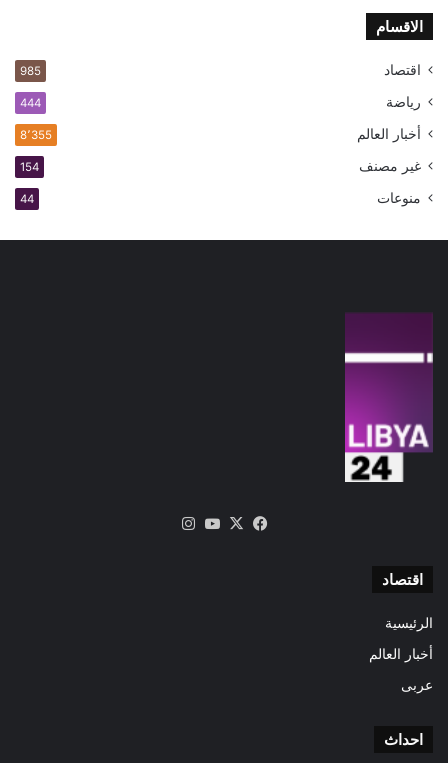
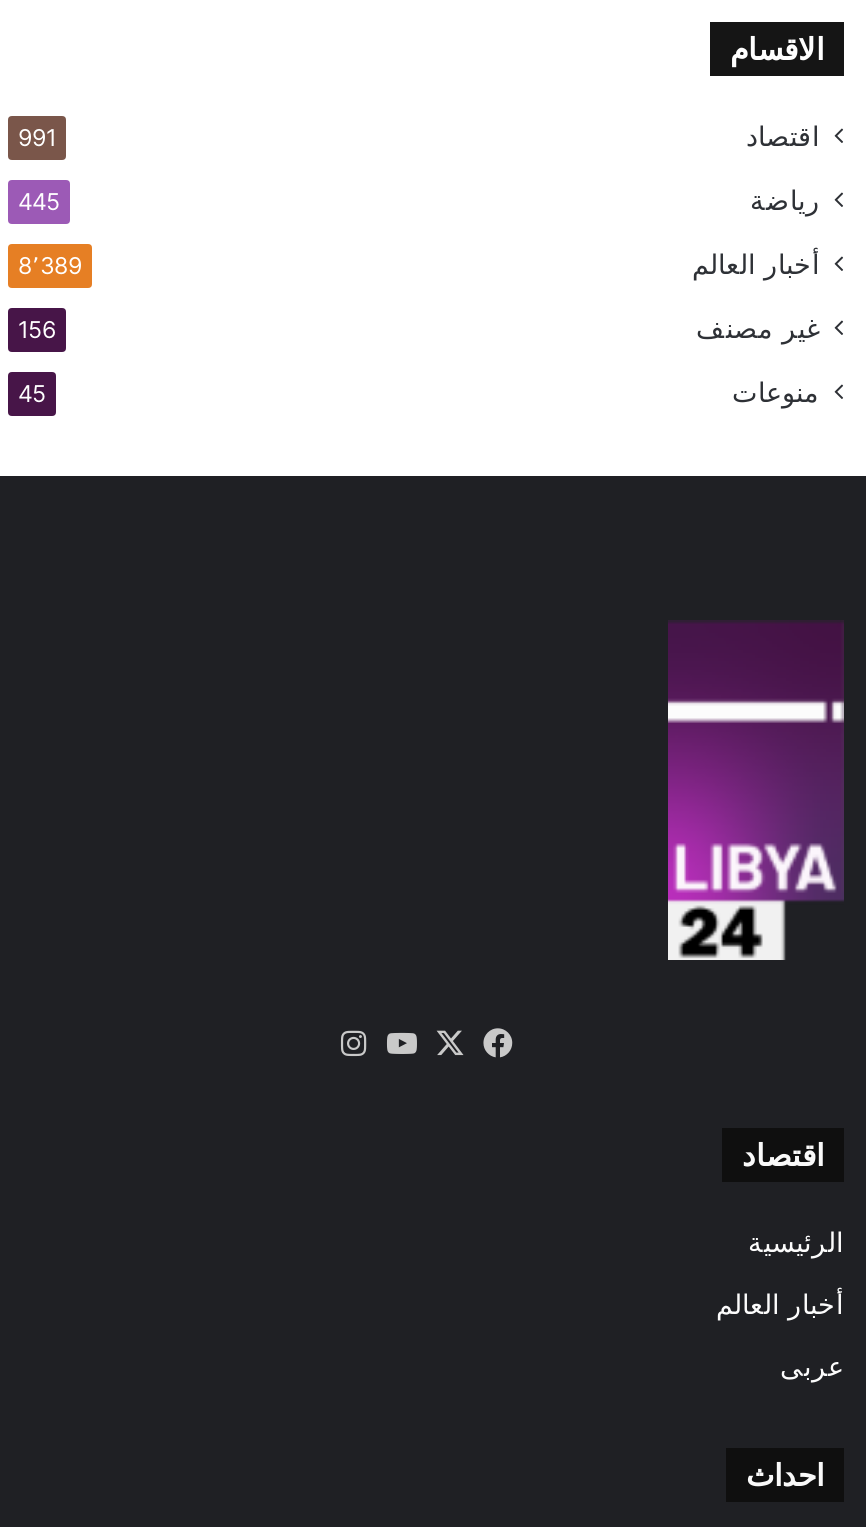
[20,64,41,78] 985 -> [18,124,56,152] 991
[20,96,41,110] 444 -> [18,188,60,216] 445
[20,128,52,142] 8٬355 -> [18,252,82,280] 8٬389
[20,160,39,174] 154 -> [18,316,56,344] 156
[20,192,34,206] 44 -> [18,380,46,408] 45

